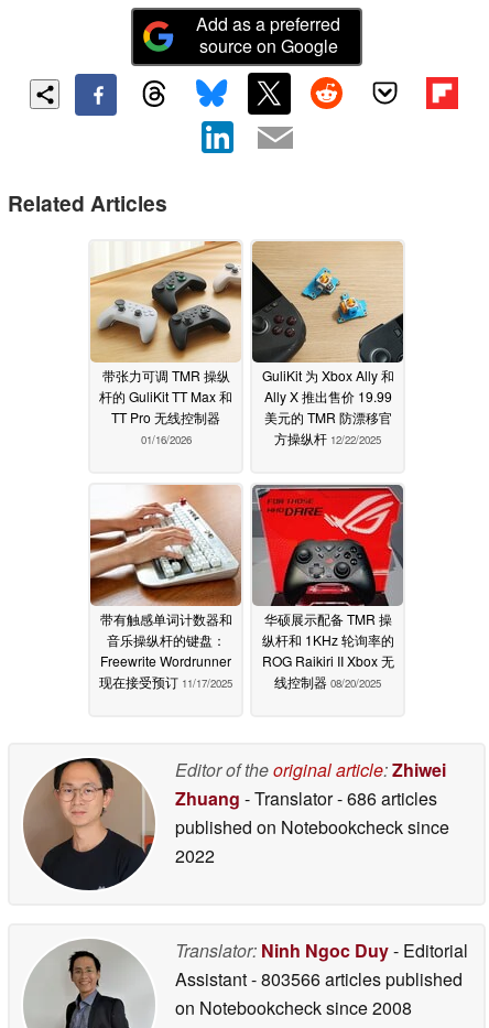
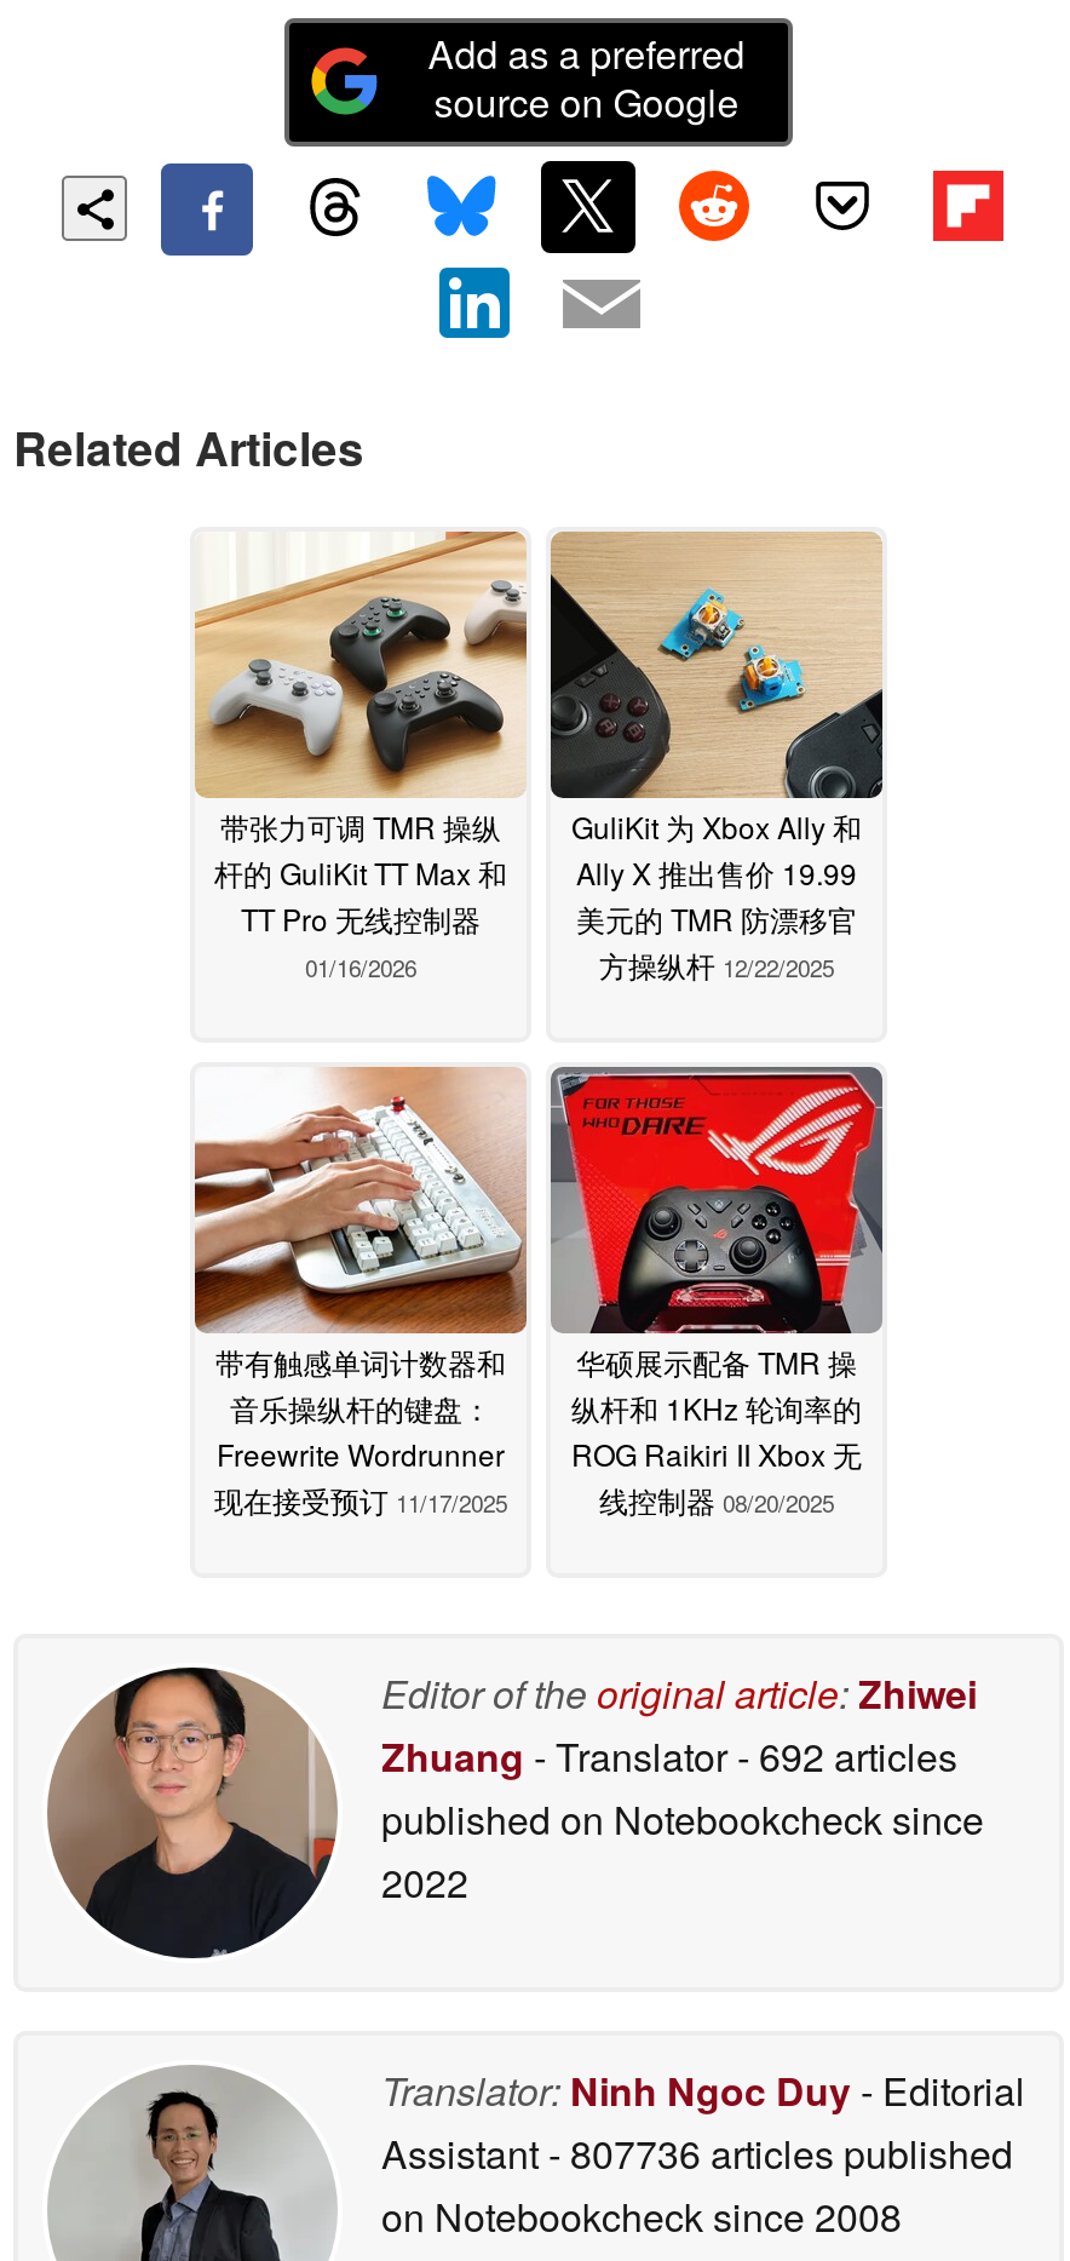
[175,786,437,811] Zhuang - Translator - 686 articles -> [381,1728,957,1784] Zhuang - Translator - 692 articles
[175,966,463,992] Assistant - 803566 articles published -> [381,2125,1013,2181] Assistant - 807736 articles published

